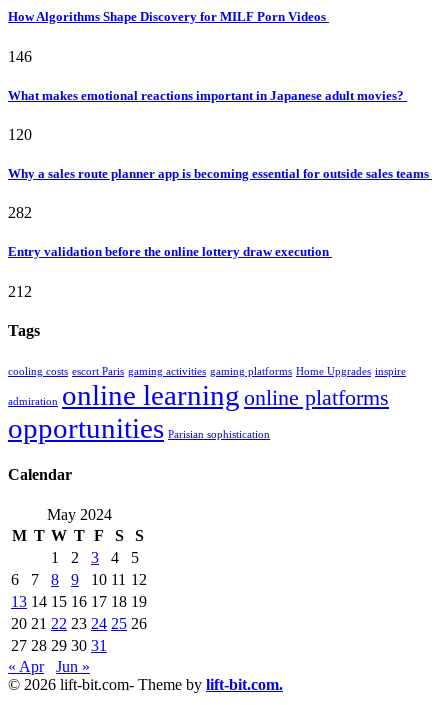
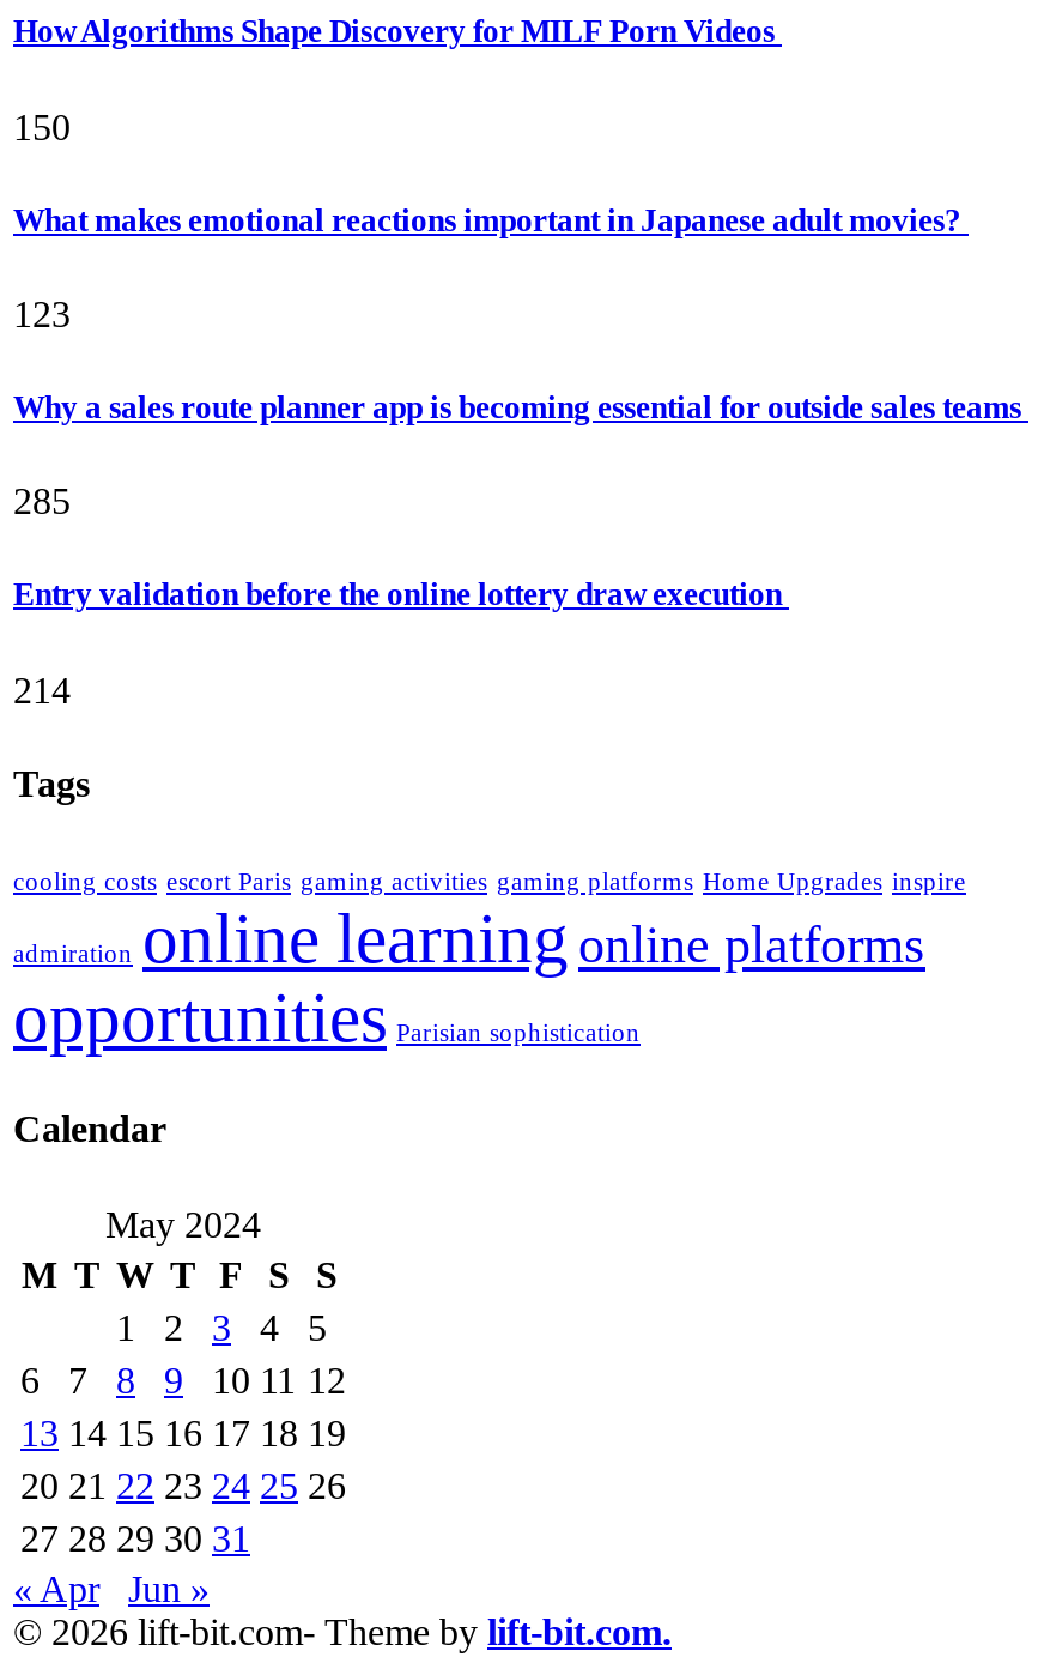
[8,47,36,64] 146 -> [13,105,80,146] 150
[8,126,36,143] 120 -> [13,293,80,334] 123
[8,204,36,221] 282 -> [13,481,80,522] 285
[8,282,36,299] 212 -> [13,669,80,709] 214

